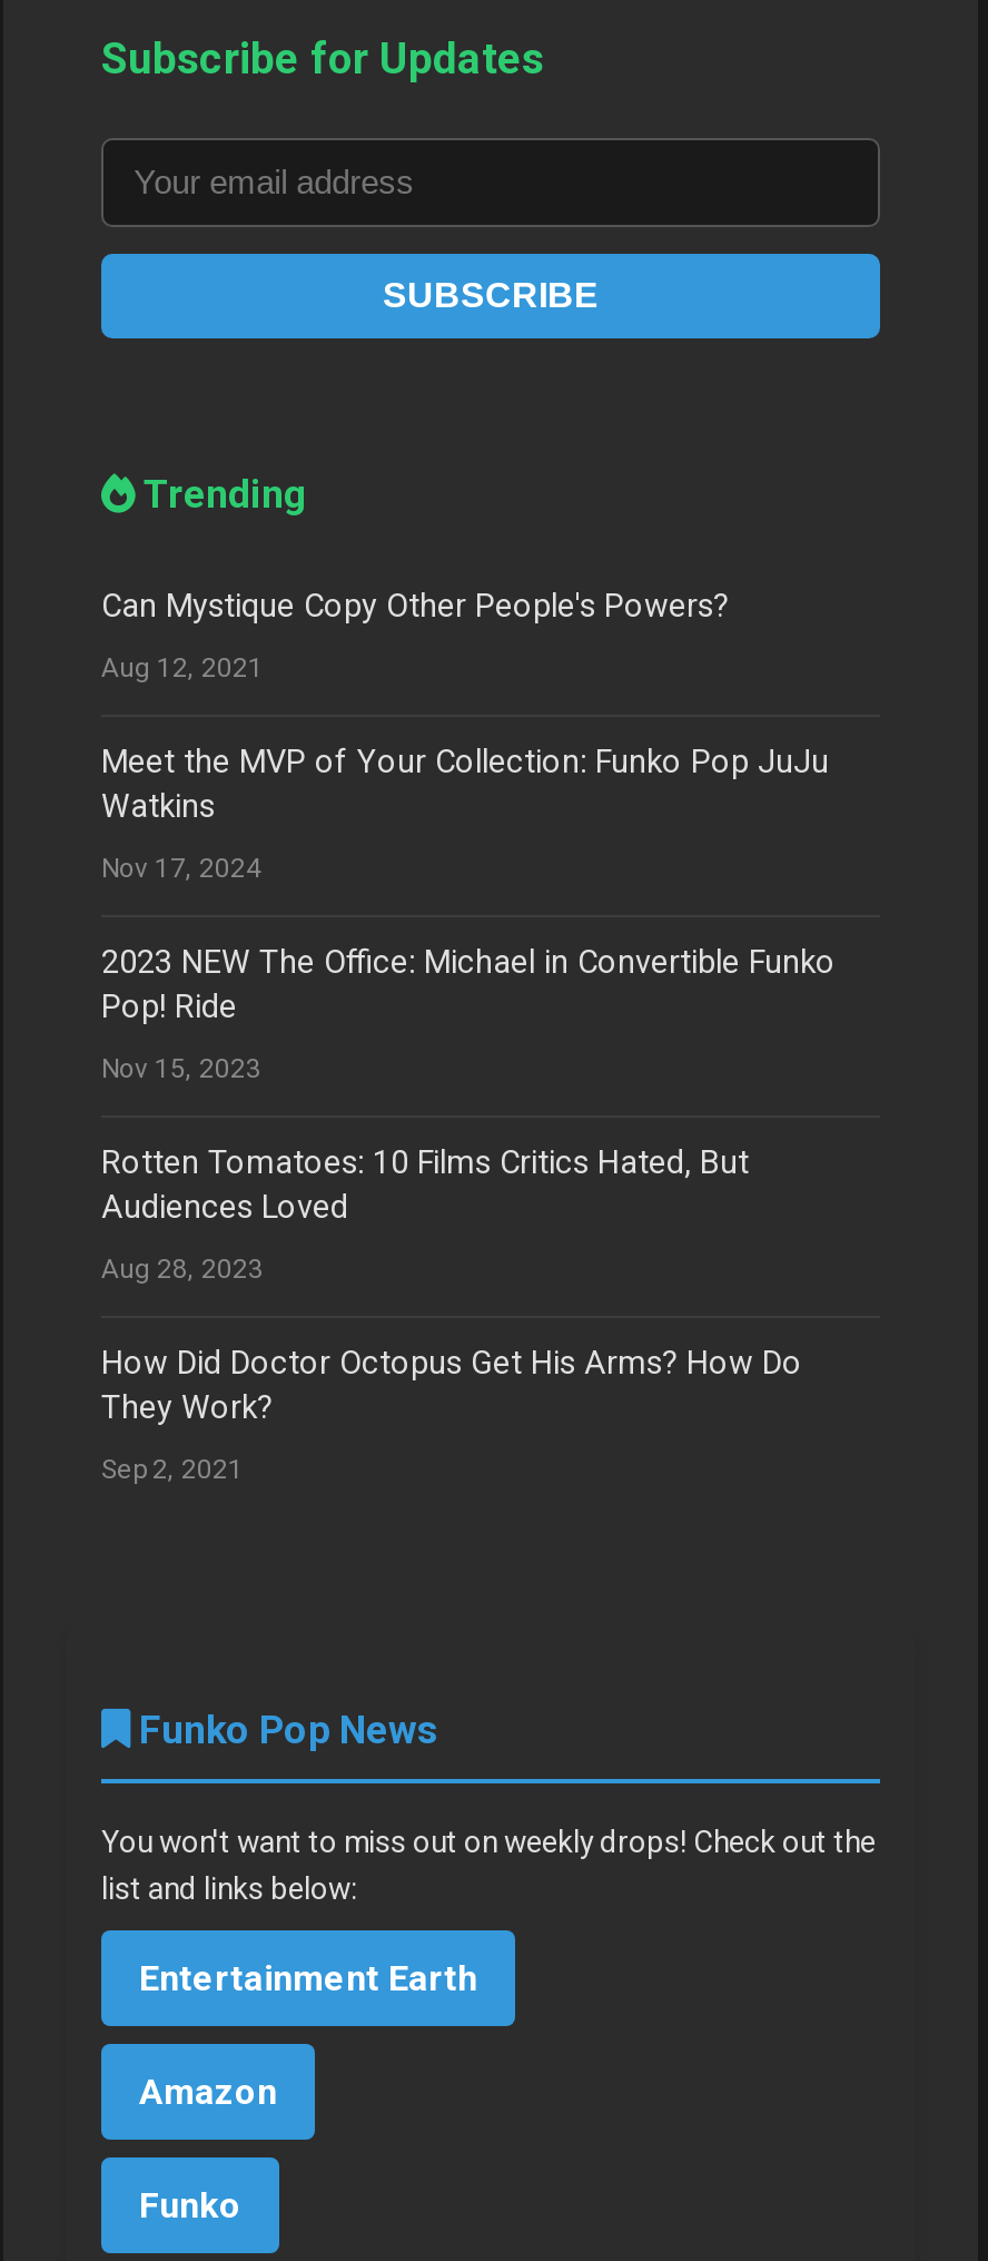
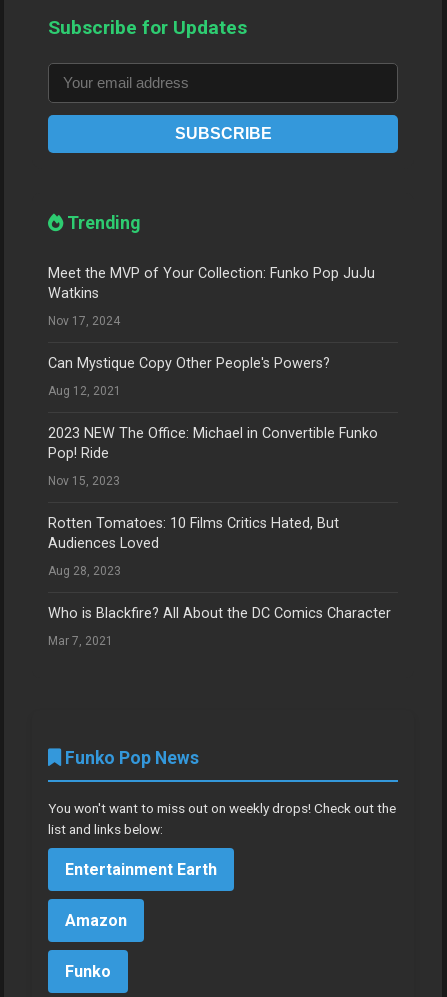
moved [101,587,729,683] -> [48,355,330,398]: Can Mystique Copy Other People's Powers? | Aug 12, 2021
moved [101,743,829,884] -> [48,265,375,328]: Meet the MVP of Your Collection: Funko Pop JuJu | Watkins | Nov 17, 2024
[101,1344,802,1426] How Did Doctor Octopus Get His Arms? How Do | They Work? -> [48,605,391,622] Who is Blackfire? All About the DC Comics Character
[101,1453,244,1485] Sep 2, 2021 -> [48,634,113,648] Mar 7, 2021

